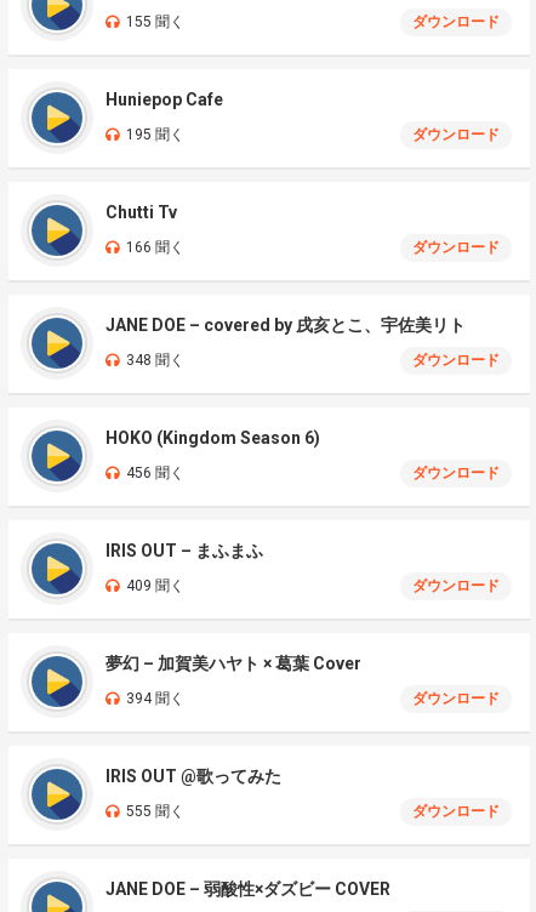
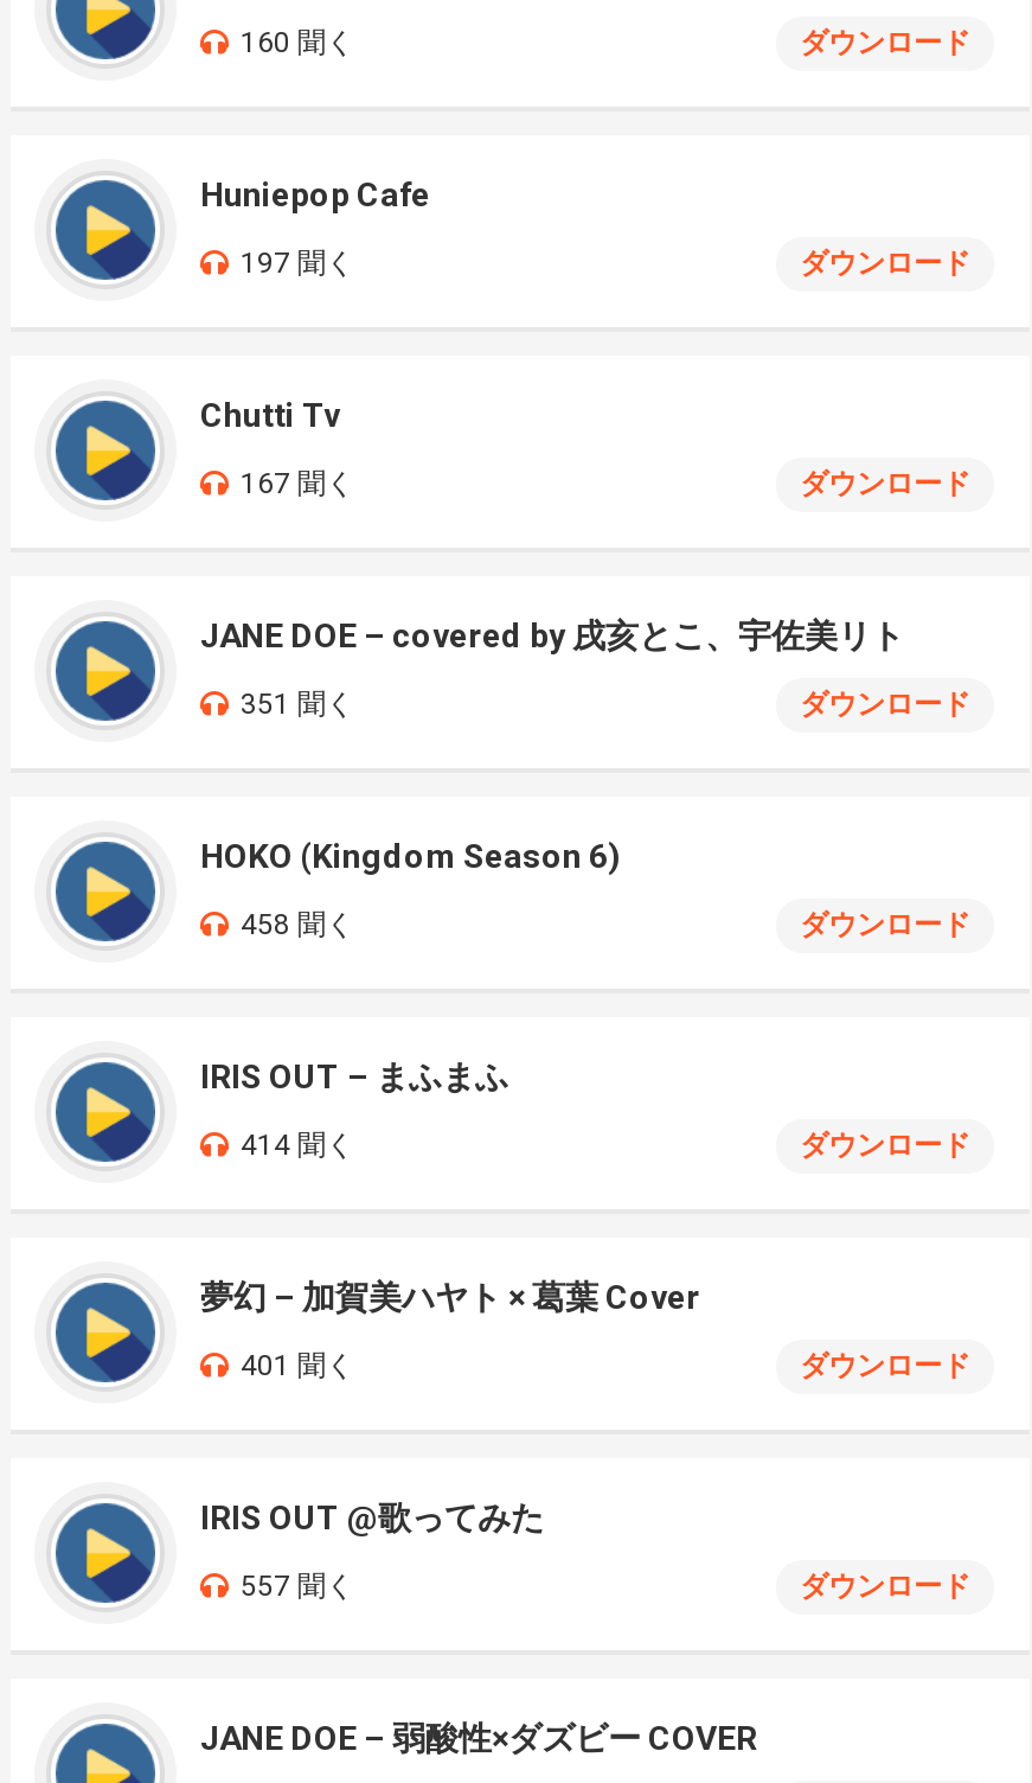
[126,13,184,30] 155 聞く -> [241,26,354,59] 160 聞く
[126,126,184,143] 195 聞く -> [241,247,354,280] 197 聞く
[126,239,184,256] 166 聞く -> [241,467,354,500] 167 聞く
[126,352,184,369] 348 聞く -> [241,688,354,721] 351 聞く
[126,464,184,481] 456 聞く -> [241,908,354,941] 458 聞く
[126,577,184,594] 409 聞く -> [241,1129,354,1162] 414 聞く
[126,690,184,707] 394 聞く -> [241,1349,354,1382] 401 聞く
[126,803,184,820] 555 聞く -> [241,1570,354,1603] 557 聞く

